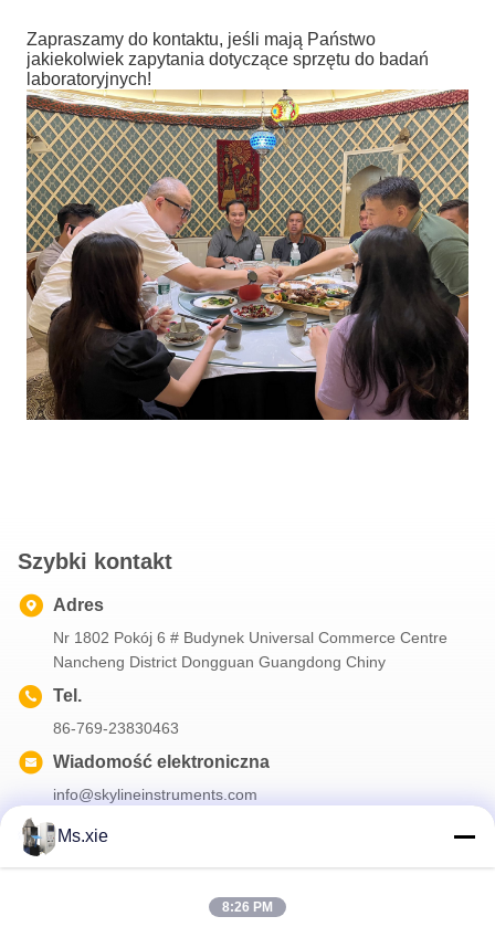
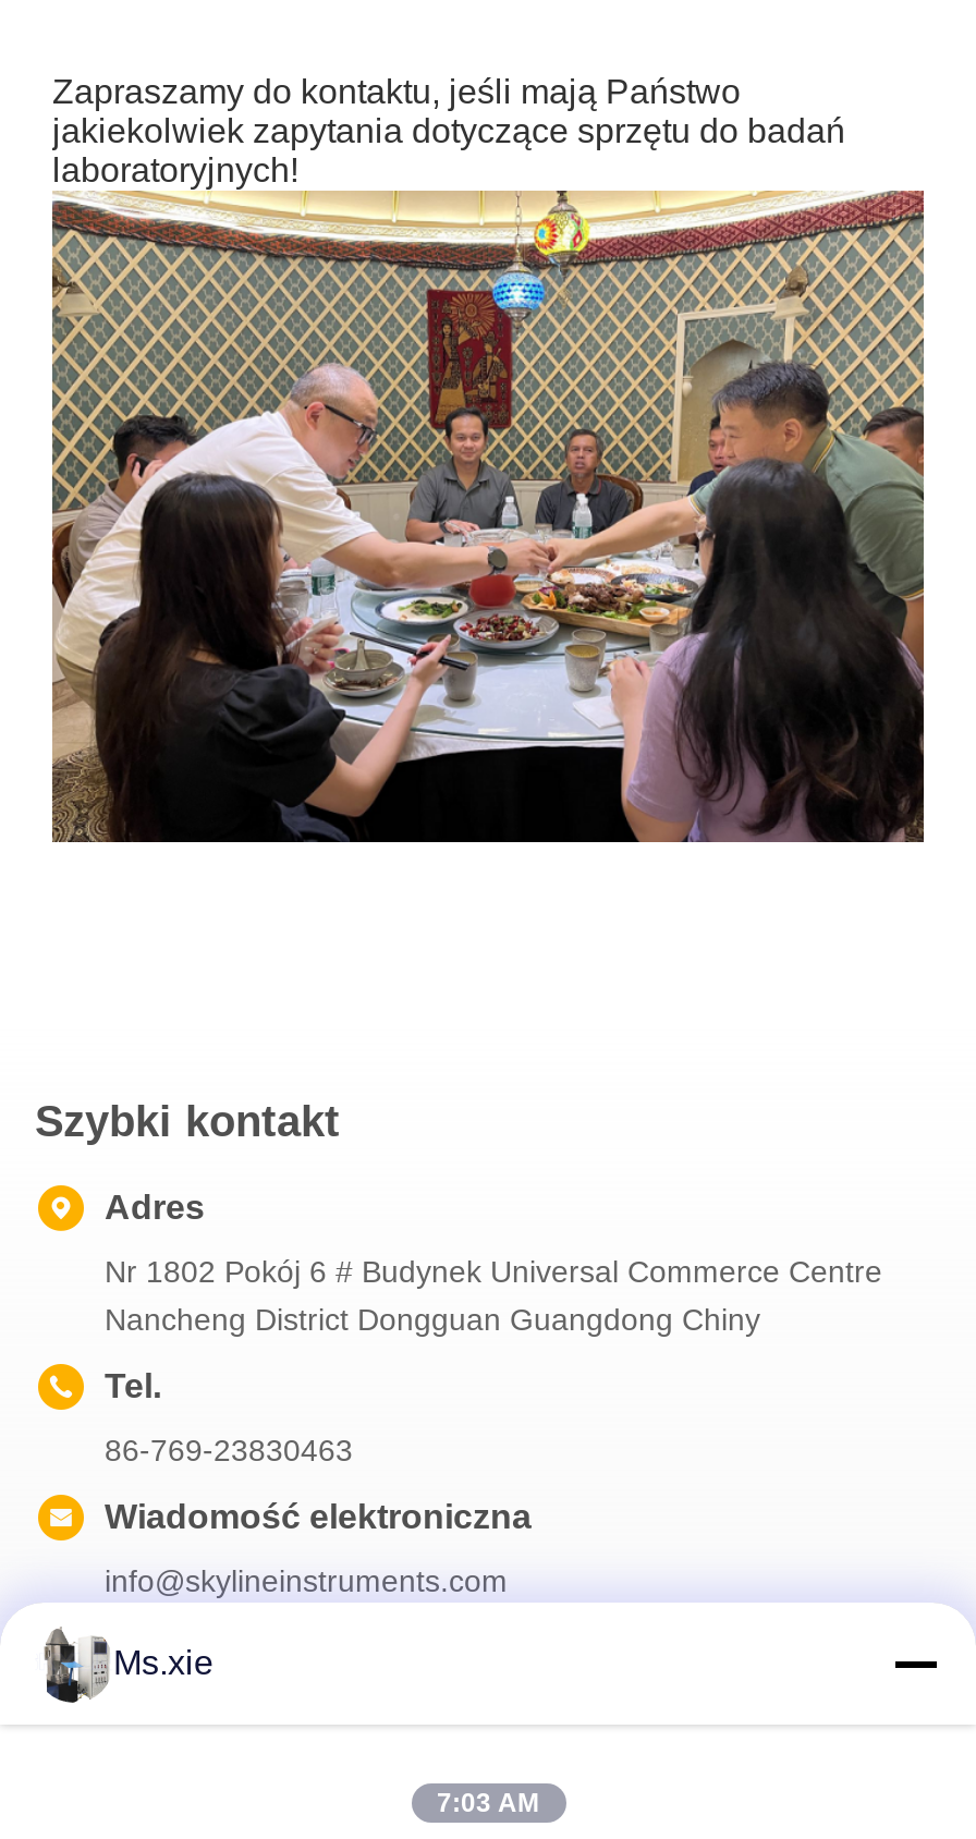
[222,899,273,915] 8:26 PM -> [437,1788,539,1818] 7:03 AM

